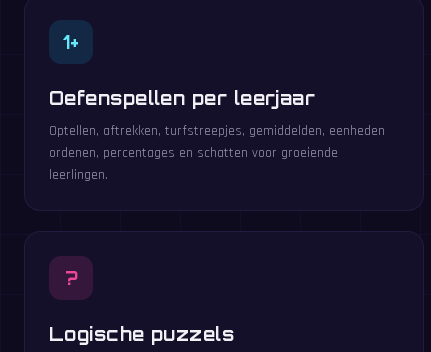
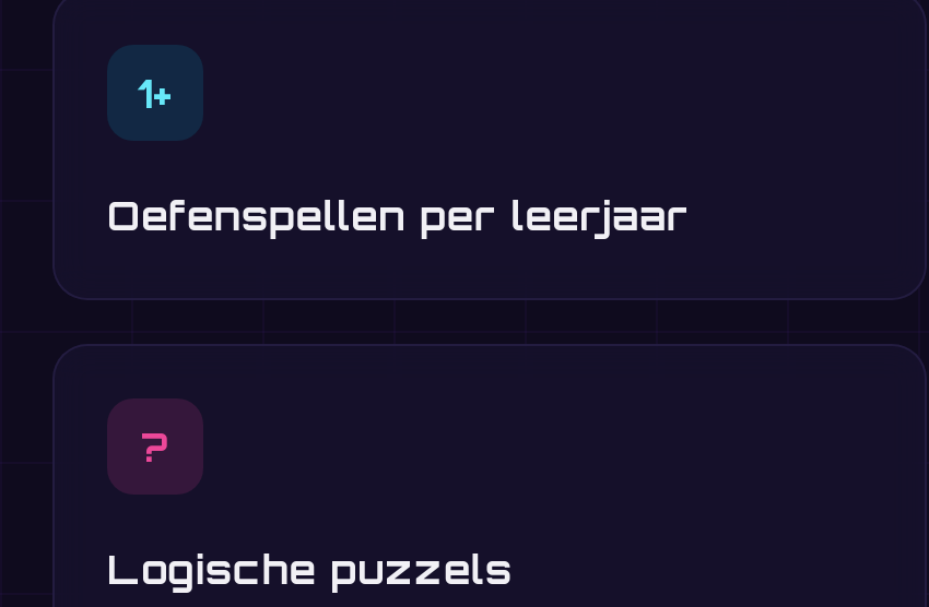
[49,122,385,184] Optellen, aftrekken, turfstreepjes, gemiddelden, eenheden | ordenen, percentages en schatten voor groeiende | leerlingen. -> none

